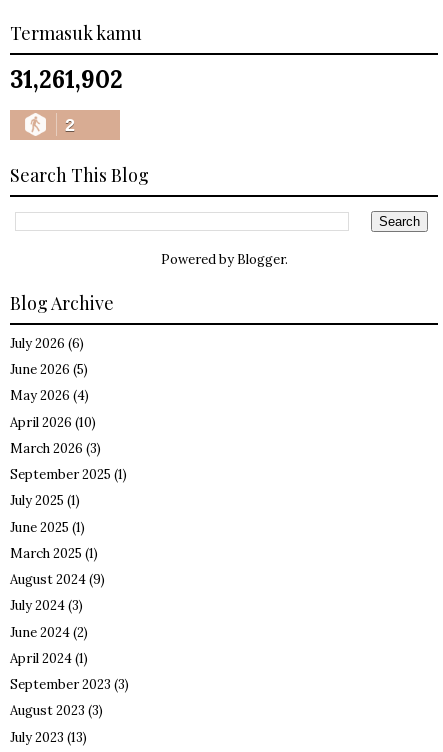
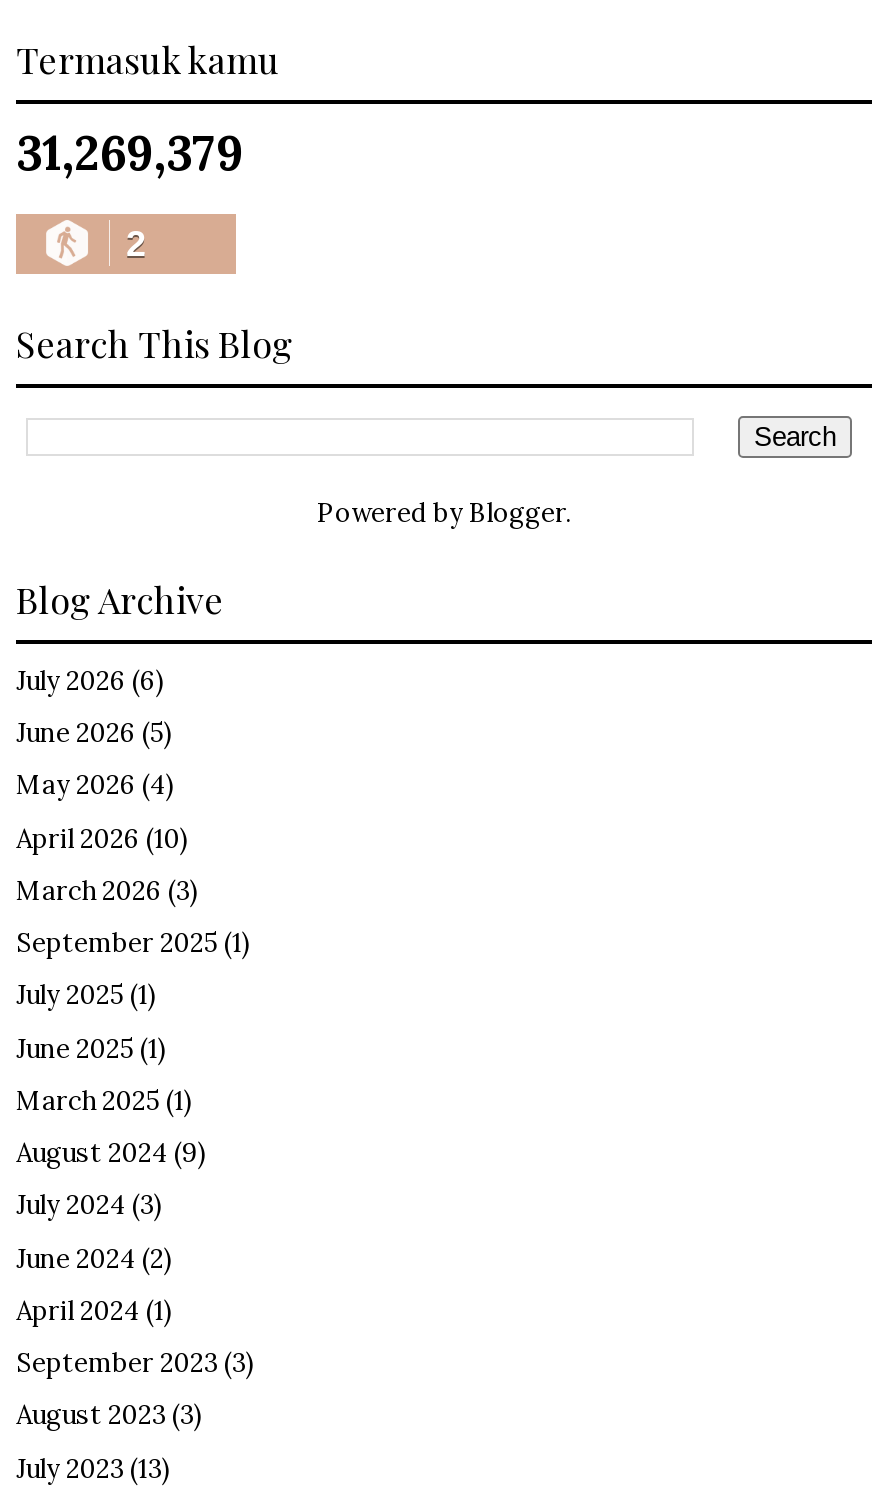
[10,64,123,95] 31,261,902 -> [16,122,244,184] 31,269,379

